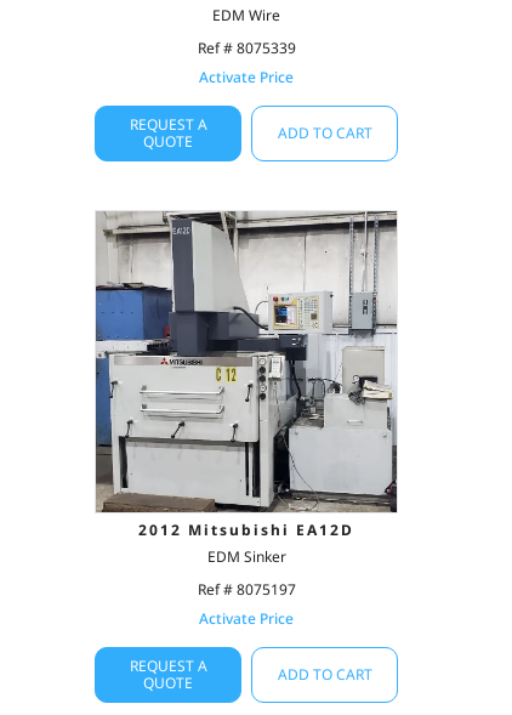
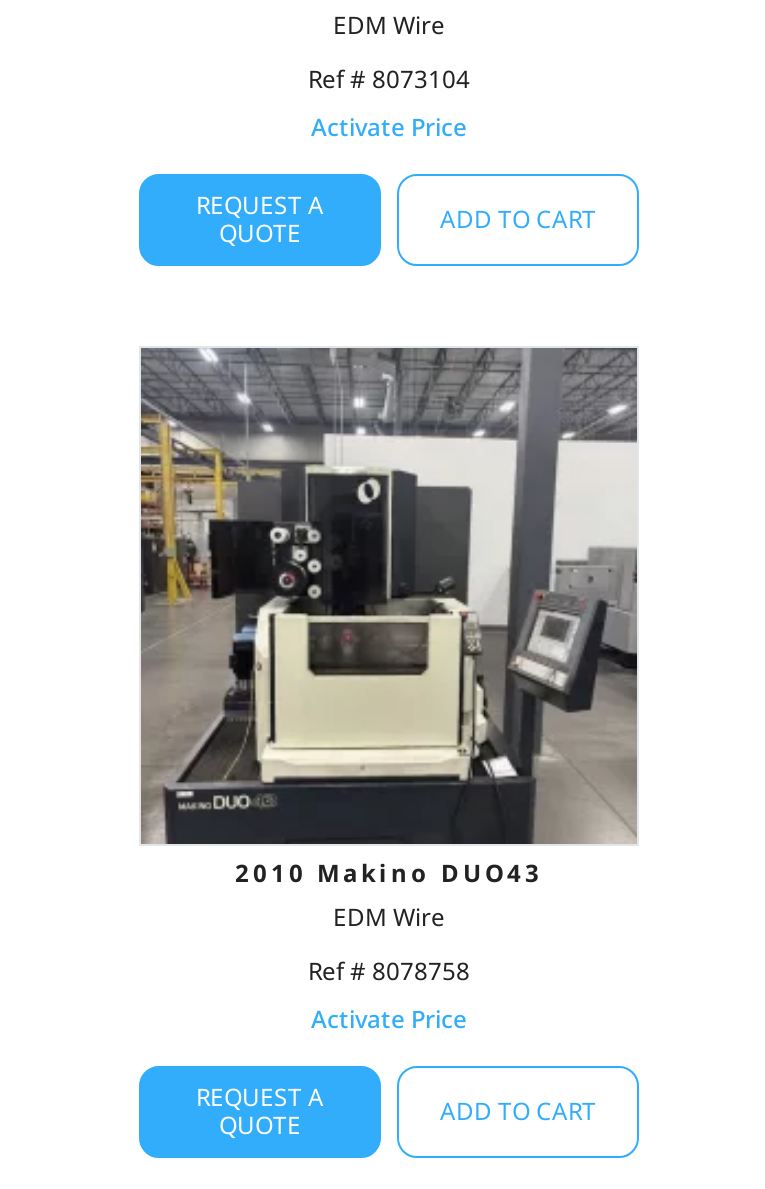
[197,38,295,58] Ref # 8075339 -> [308,62,470,96] Ref # 8073104
[95,211,397,567] [image] | 2012 Mitsubishi EA12D | EDM Sinker -> [139,346,639,934] [image] | 2010 Makino DUO43 | EDM Wire
[197,579,295,600] Ref # 8075197 -> [308,954,470,988] Ref # 8078758

